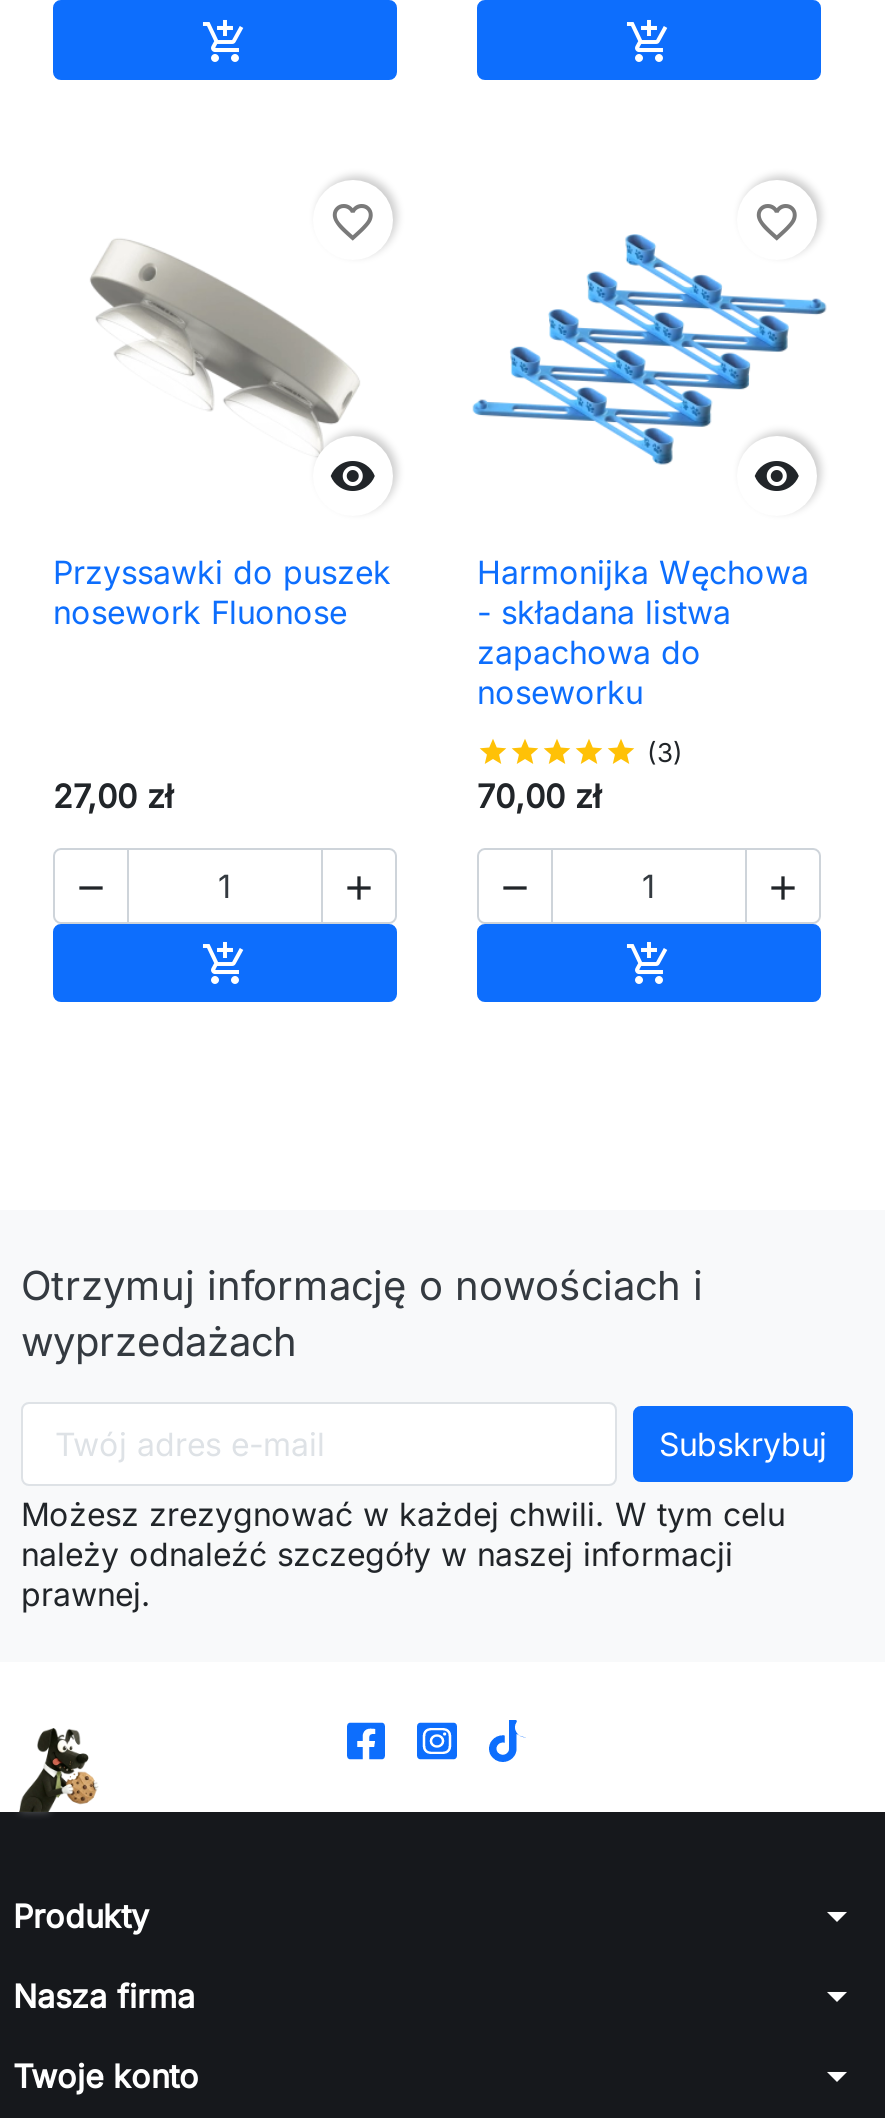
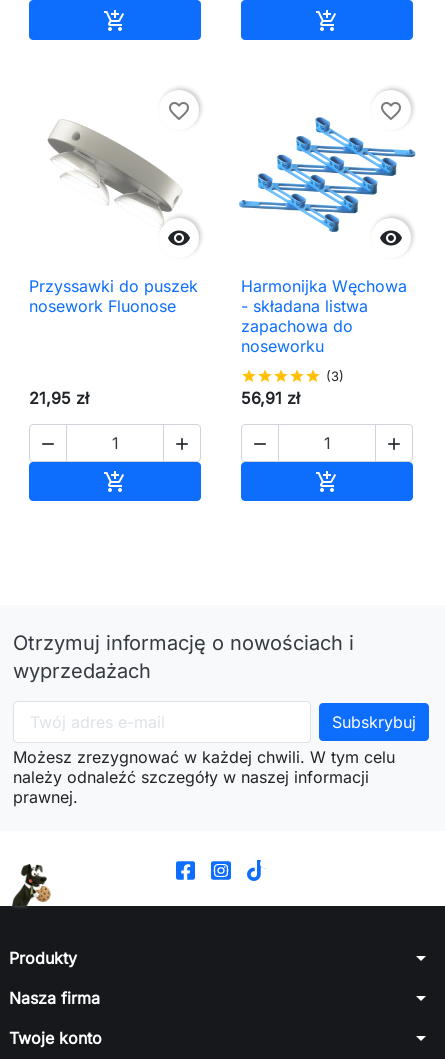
[53,776,173,816] 27,00 zł -> [29,388,89,408] 21,95 zł
[477,776,601,816] 70,00 zł -> [241,388,300,408] 56,91 zł

